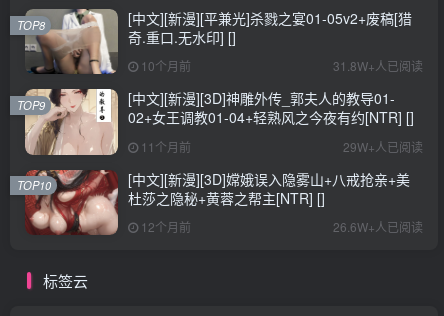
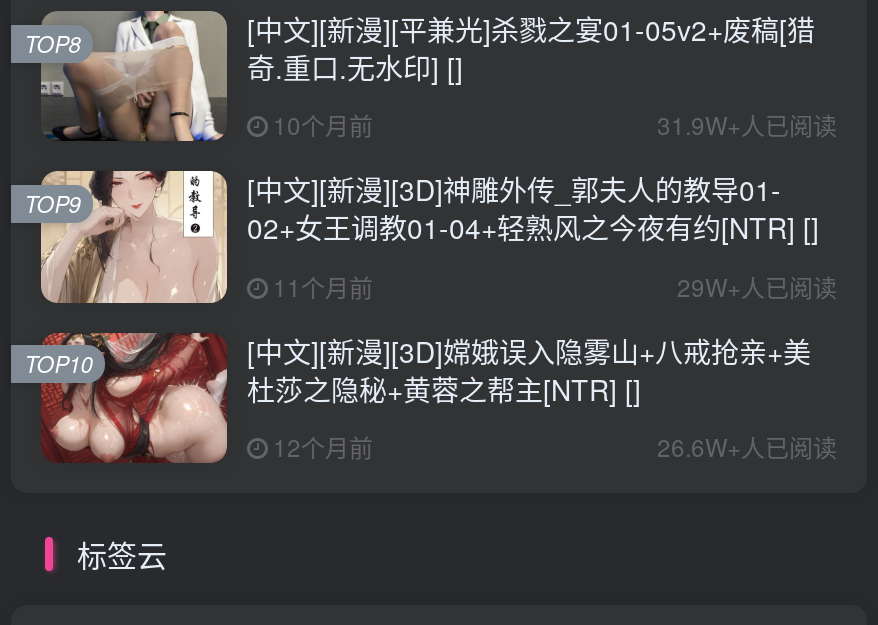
[333,57,423,74] 31.8W+人已阅读 -> [657,108,837,142] 31.9W+人已阅读

